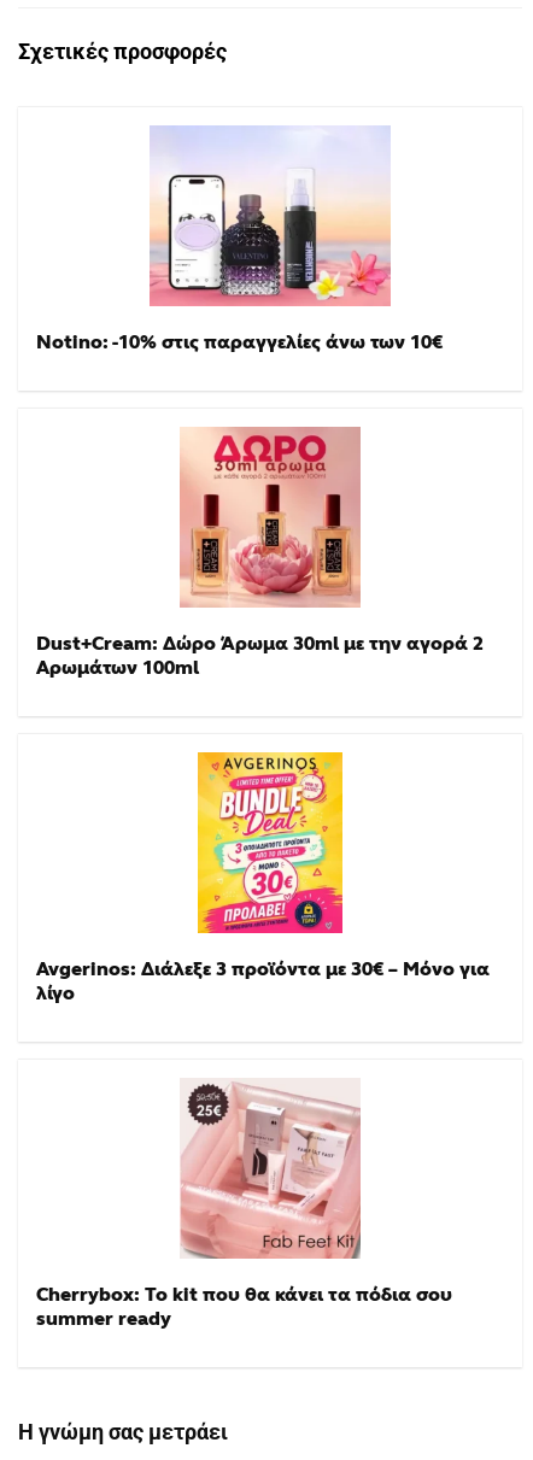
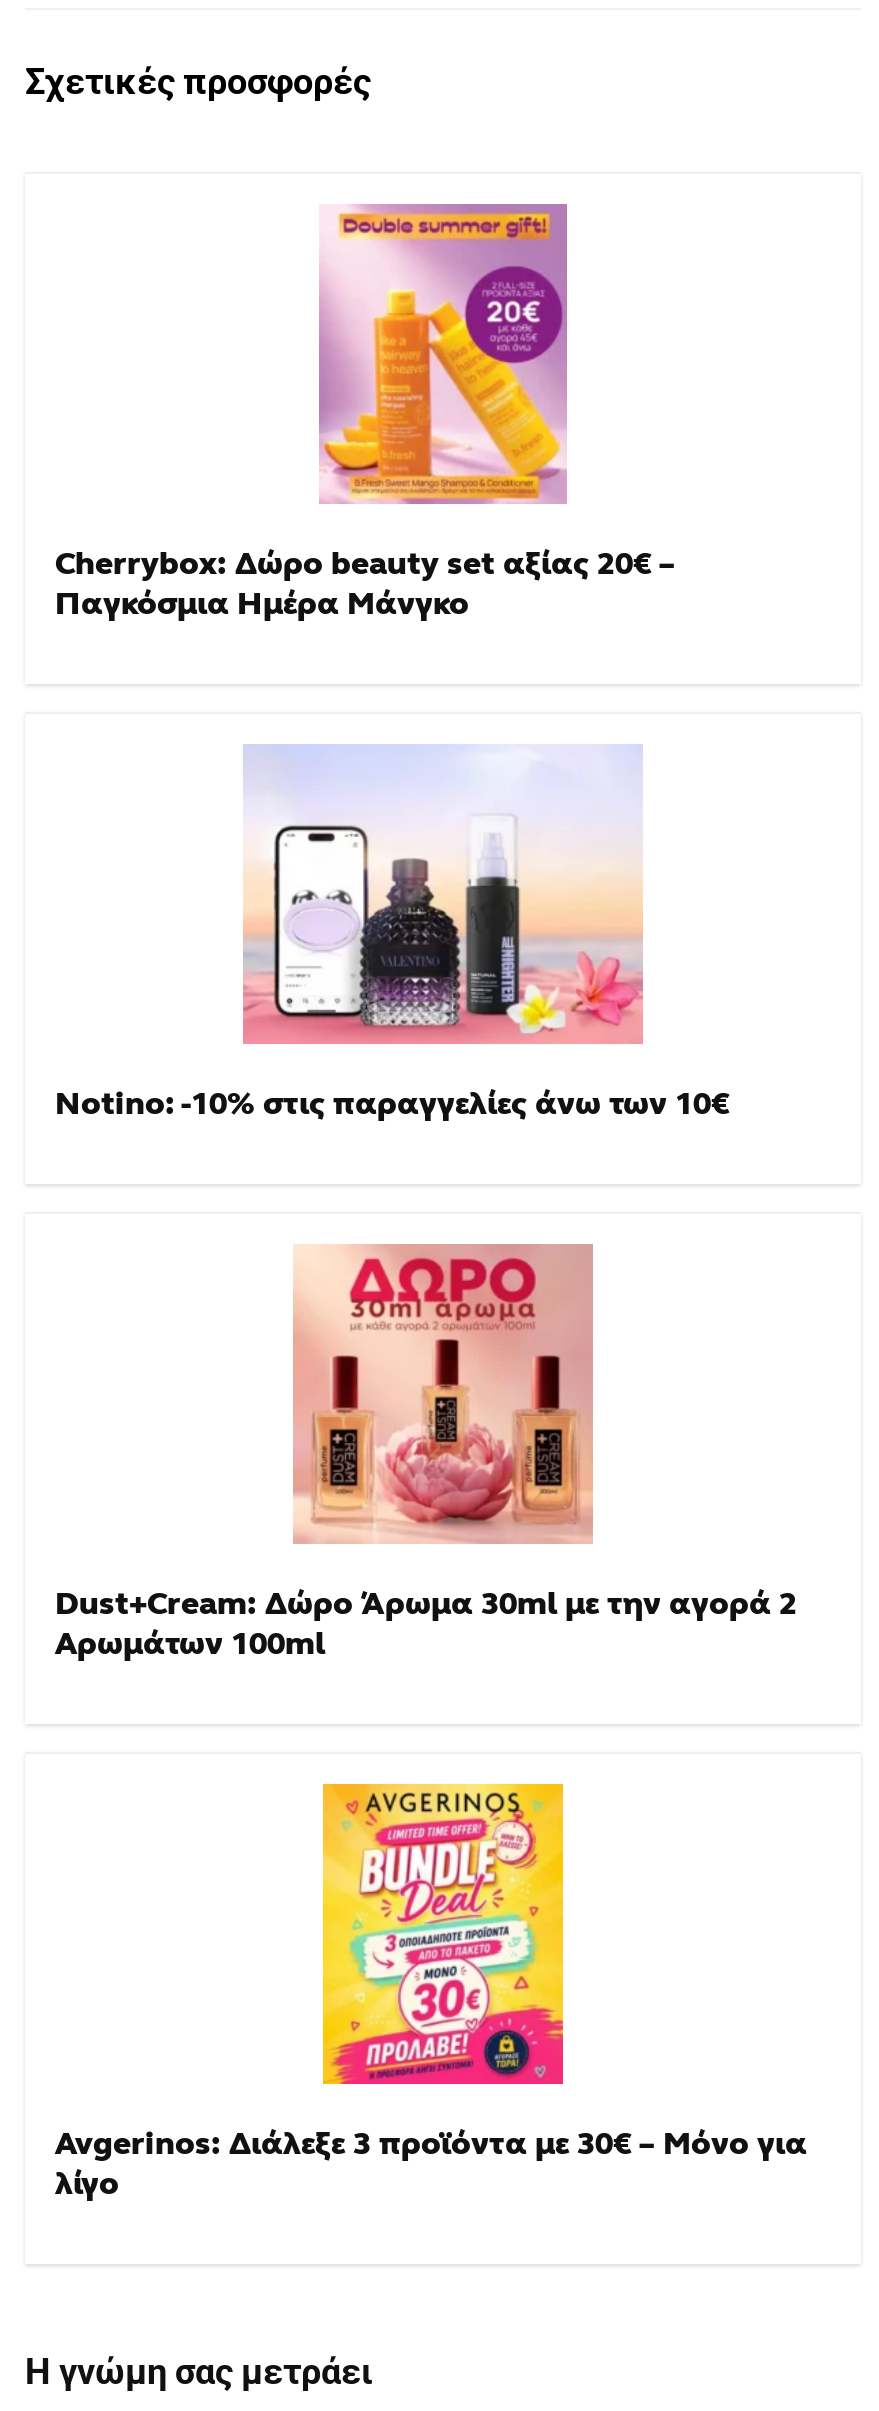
none -> [55,204,675,622] [image] | Cherrybox: Δώρο beauty set αξίας 20€ – | Παγκόσμια Ημέρα Μάνγκο
moved [36,127,484,1004] -> [55,746,797,2202]: [image] | Notino: -10% στις παραγγελίες άνω των 10€ | Dust+Cream: Δώρο Άρωμα 30ml με την αγορά 2 | Αρωμάτων 100ml | λίγο
[36,1080,452,1330] [image] | Cherrybox: Το kit που θα κάνει τα πόδια σου | summer ready -> none

